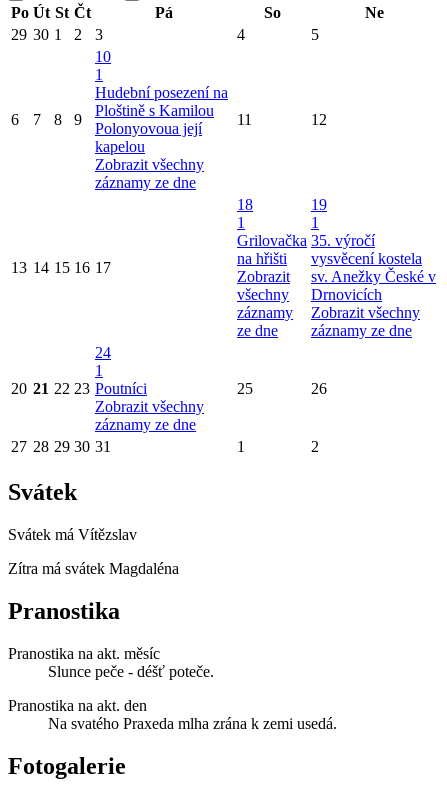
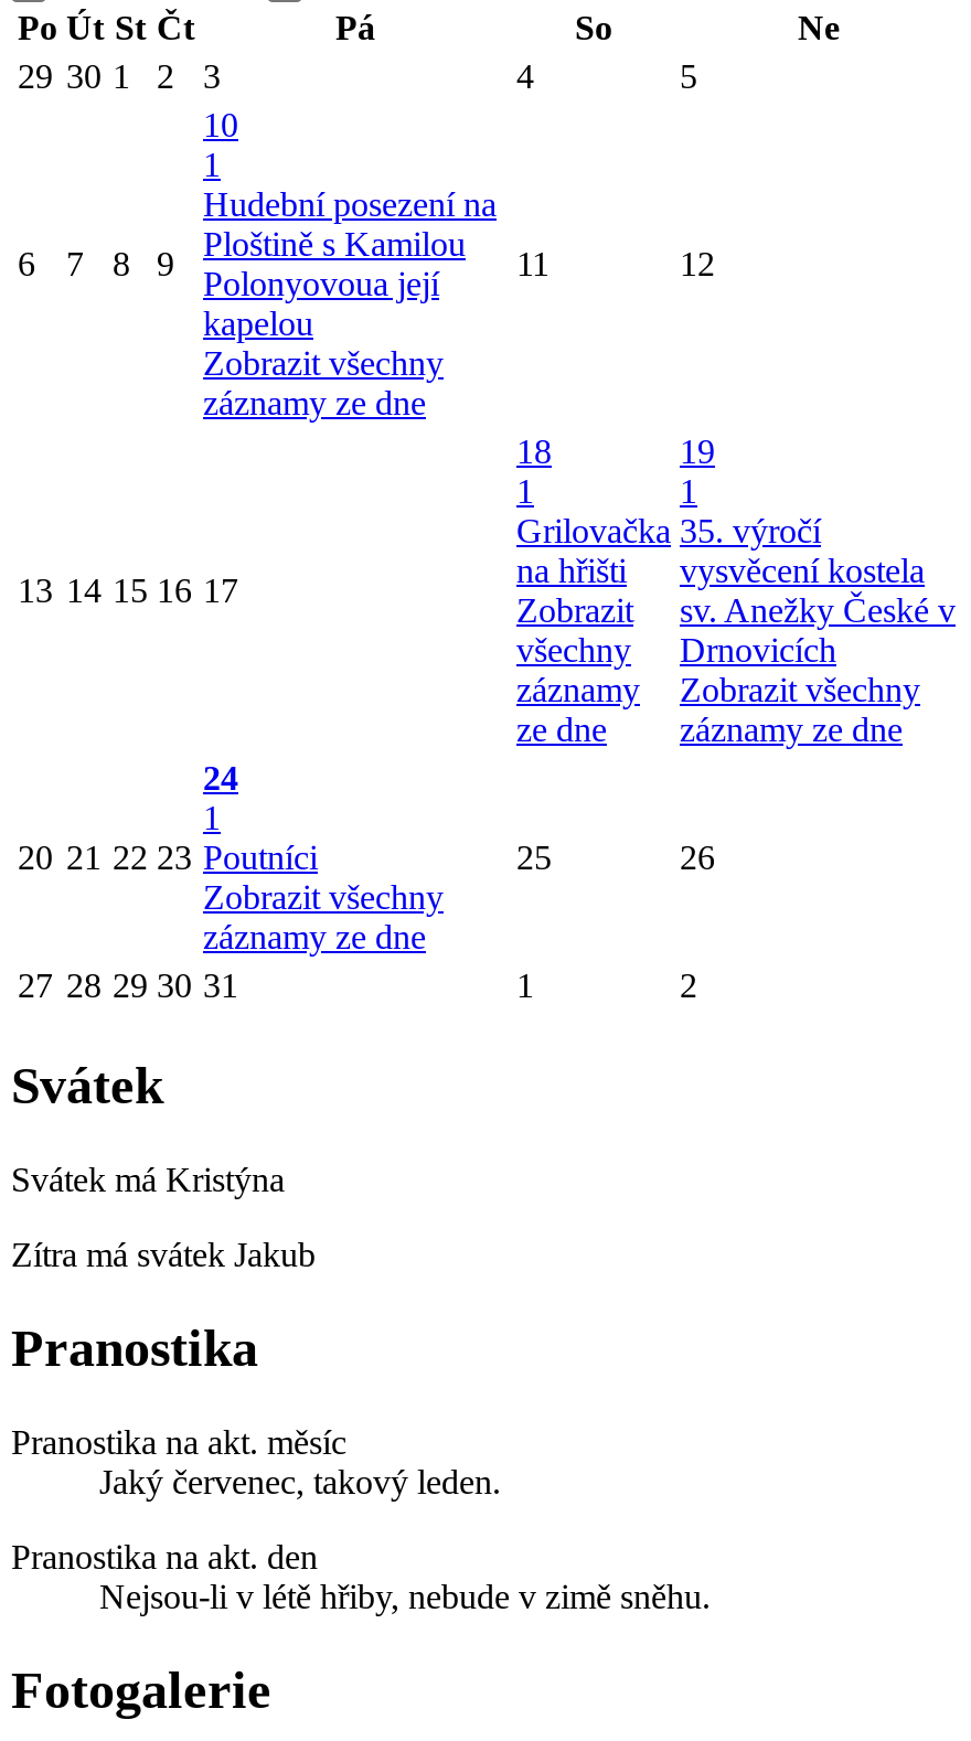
[8,526,137,543] Svátek má Vítězslav -> [11,1160,285,1198] Svátek má Kristýna
[8,560,179,577] Zítra má svátek Magdaléna -> [11,1235,316,1273] Zítra má svátek Jakub
[48,663,214,680] Slunce peče - déšť poteče. -> [99,1463,501,1500] Jaký červenec, takový leden.
[48,715,337,732] Na svatého Praxeda mlha zrána k zemi usedá. -> [99,1577,711,1615] Nejsou-li v létě hřiby, nebude v zimě sněhu.

